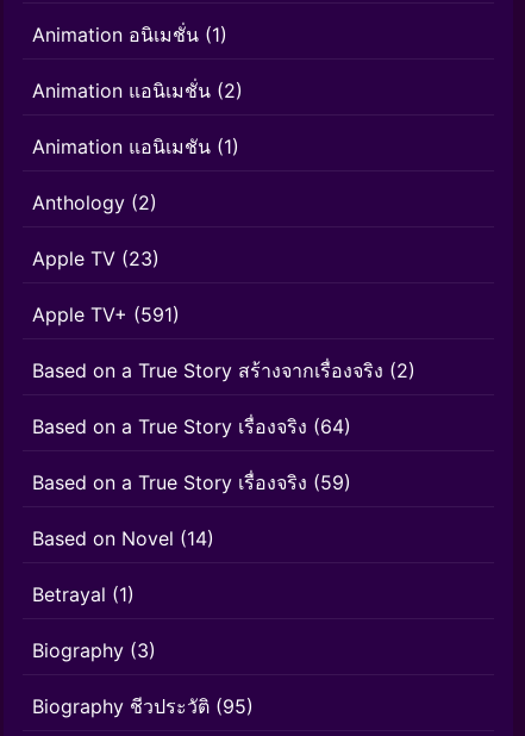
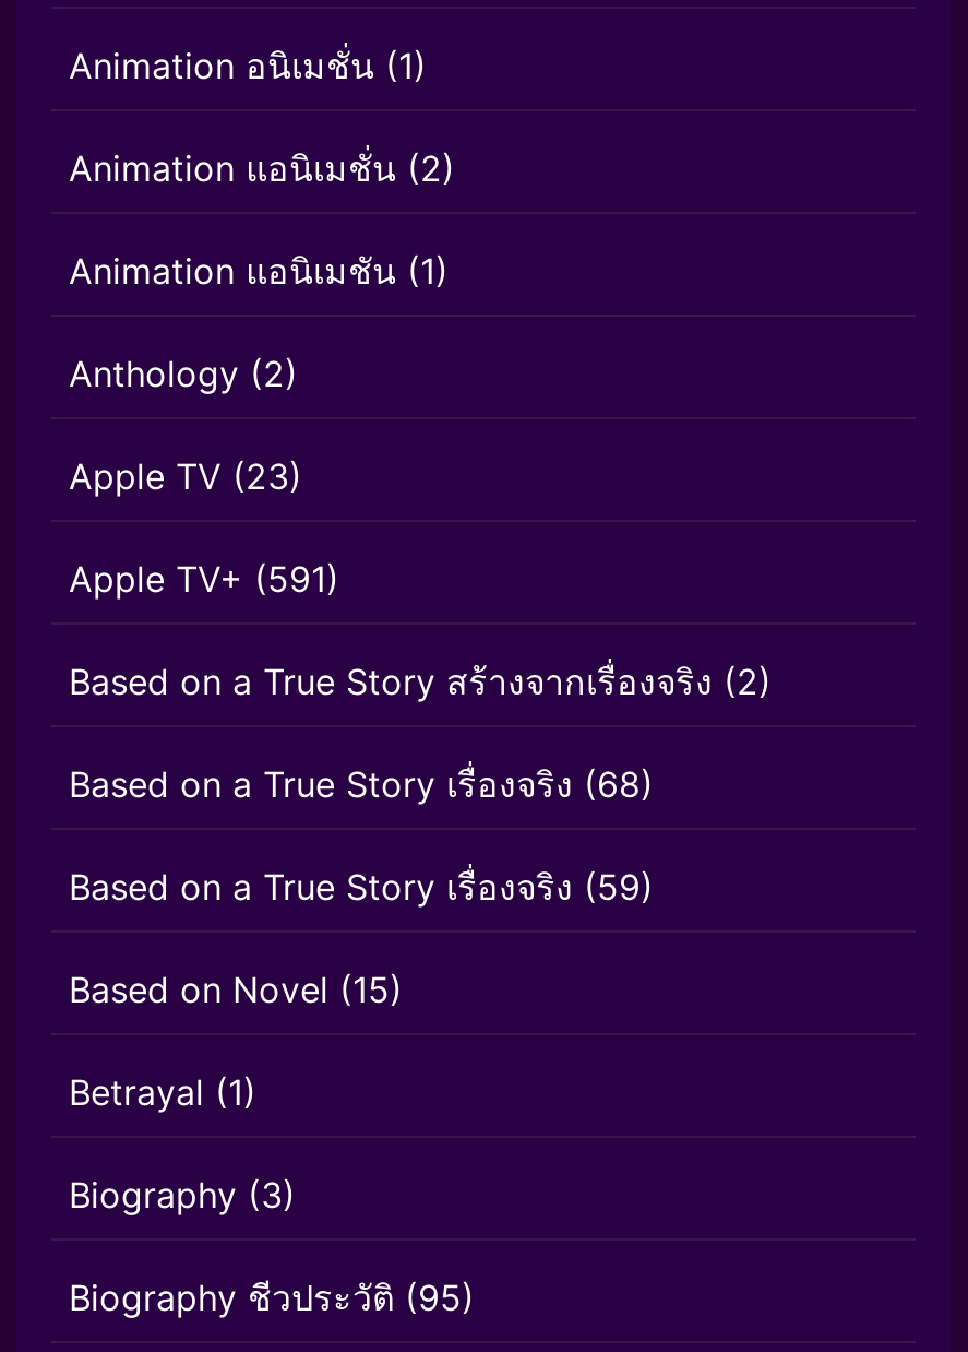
[32,414,351,438] Based on a True Story เรื่องจริง(64) -> [69,761,654,805] Based on a True Story เรื่องจริง(68)
[32,526,214,550] Based on Novel (14) -> [69,967,403,1010] Based on Novel (15)

